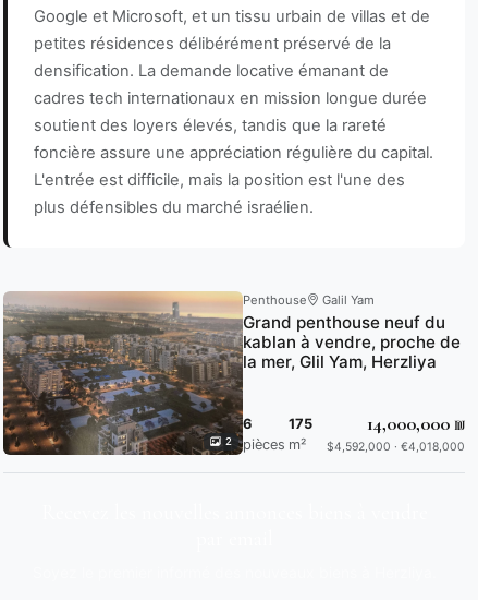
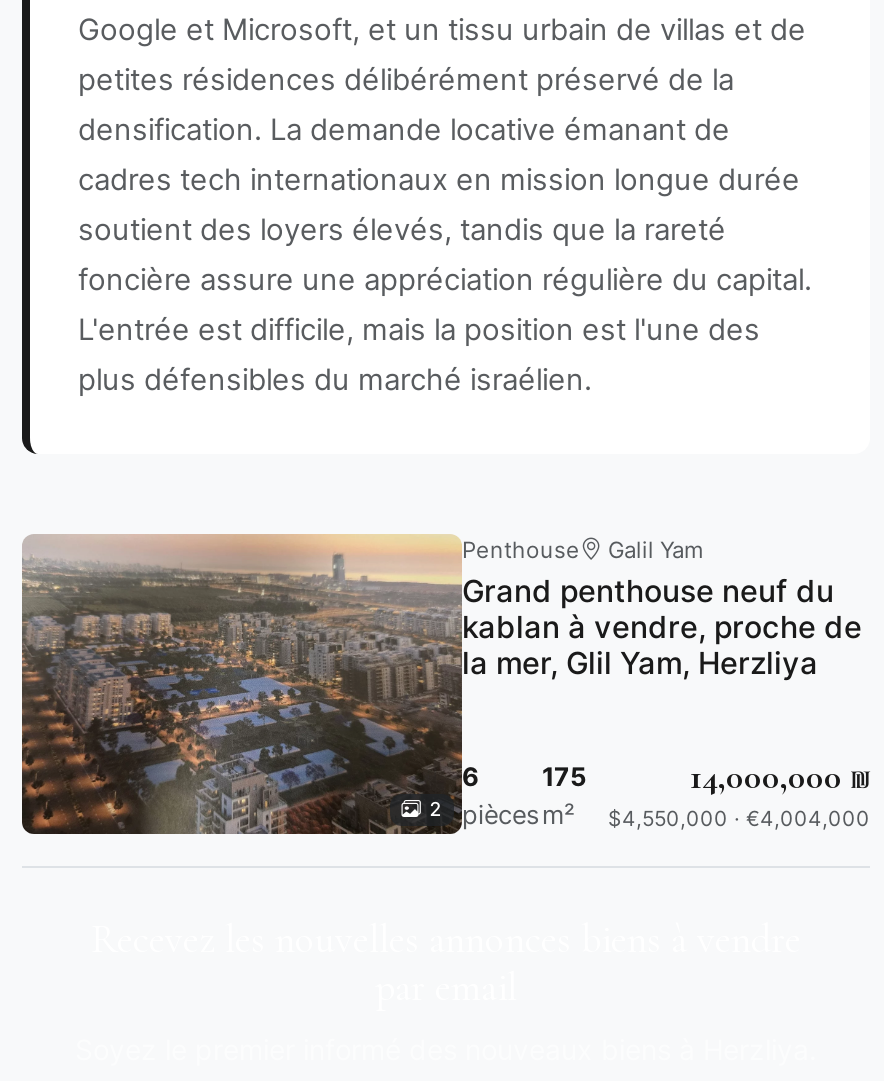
[327,439,465,453] $4,592,000 · €4,018,000 -> [608,805,870,831] $4,550,000 · €4,004,000

